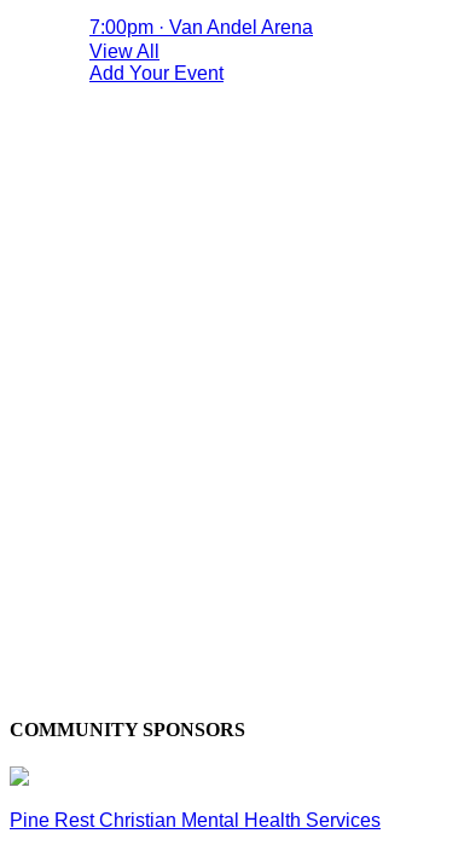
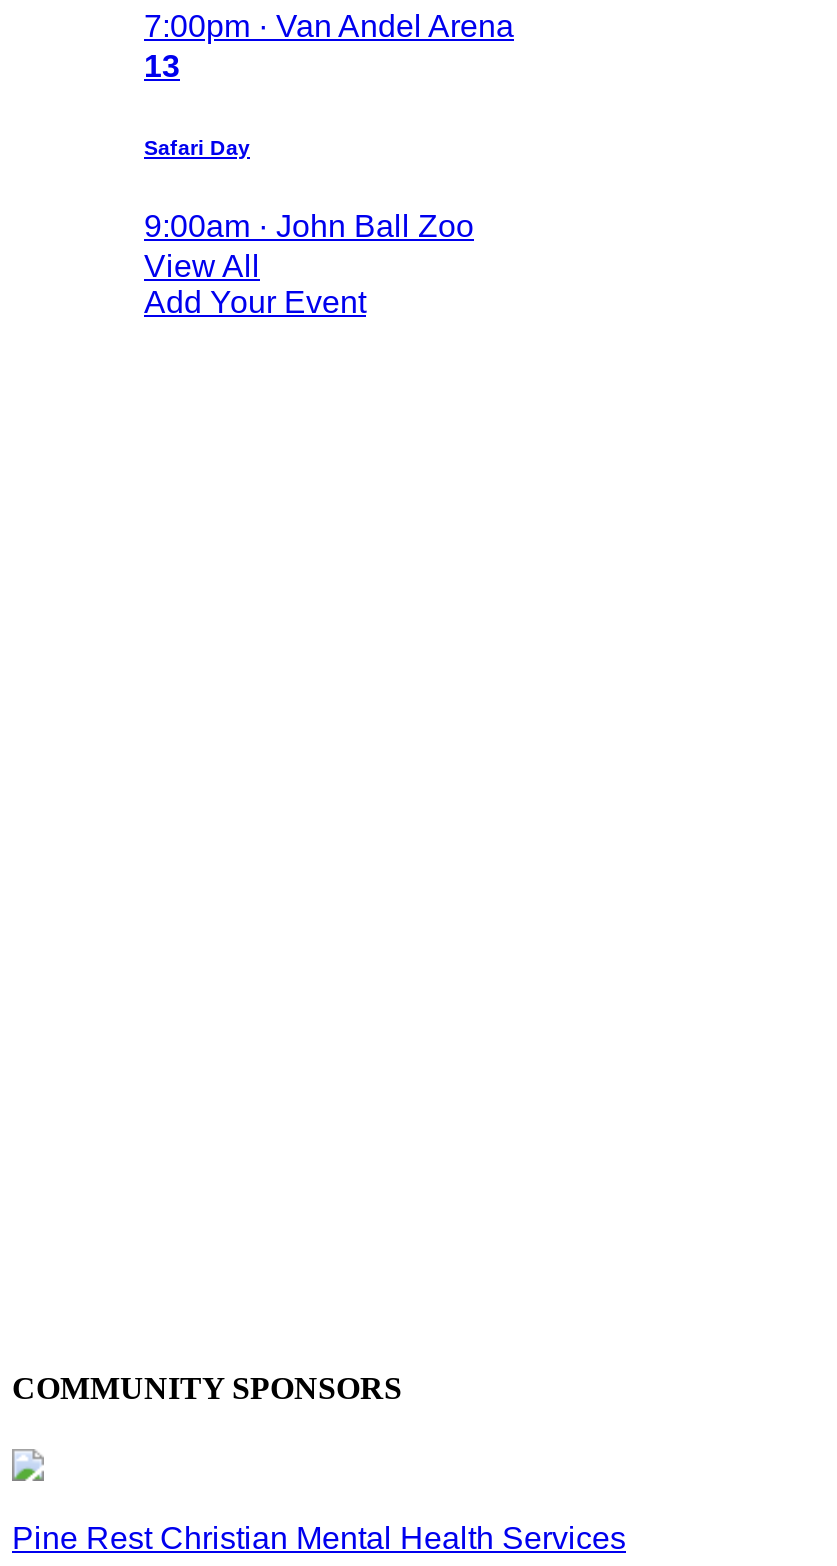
none -> [144,49,474,243] 13 | Safari Day | 9:00am · John Ball Zoo

